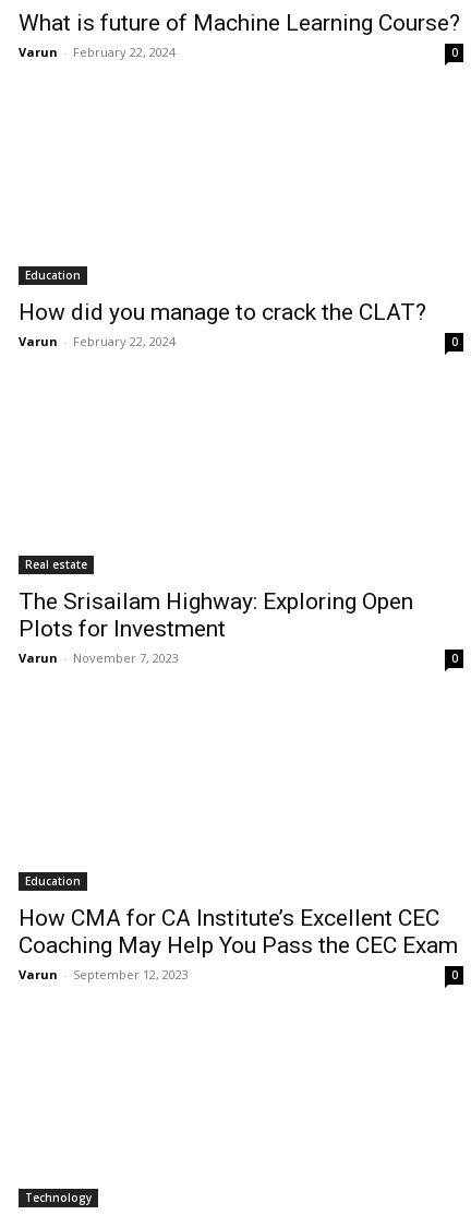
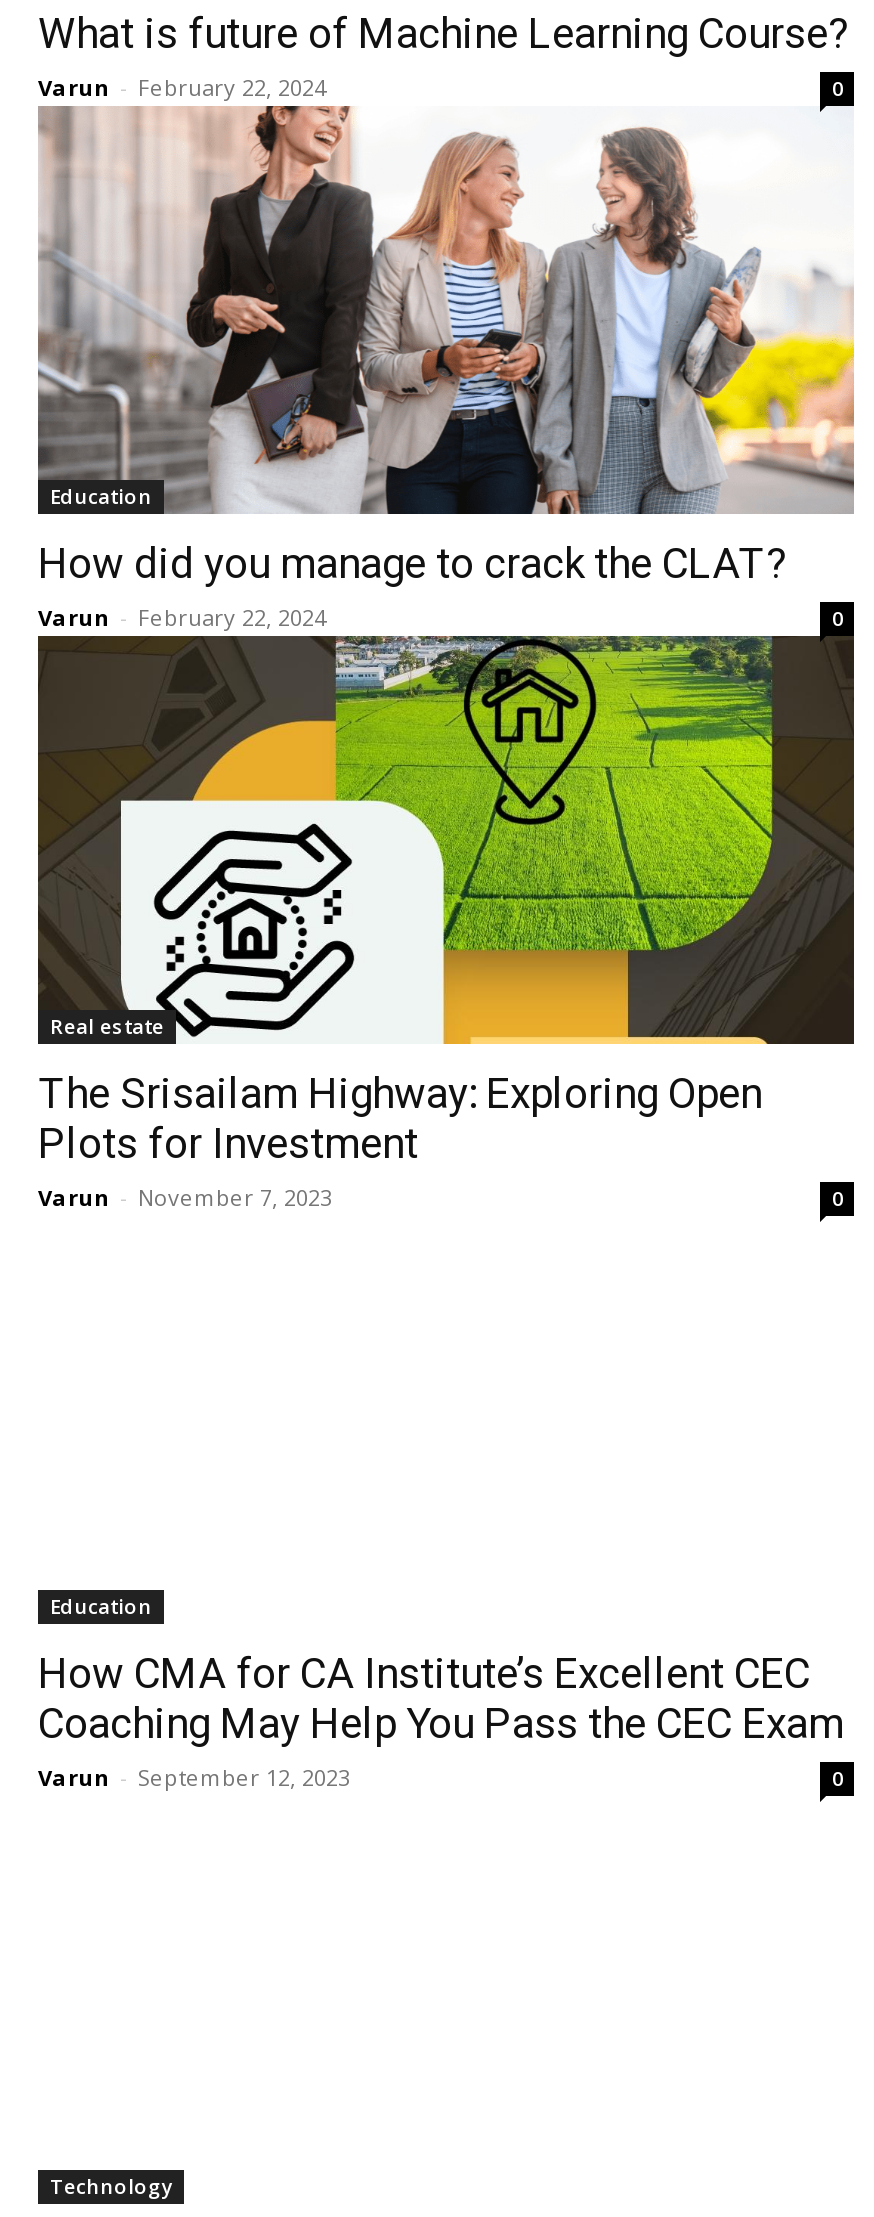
none -> [36,104,856,516] [image]
none -> [36,634,856,1046] [image]

